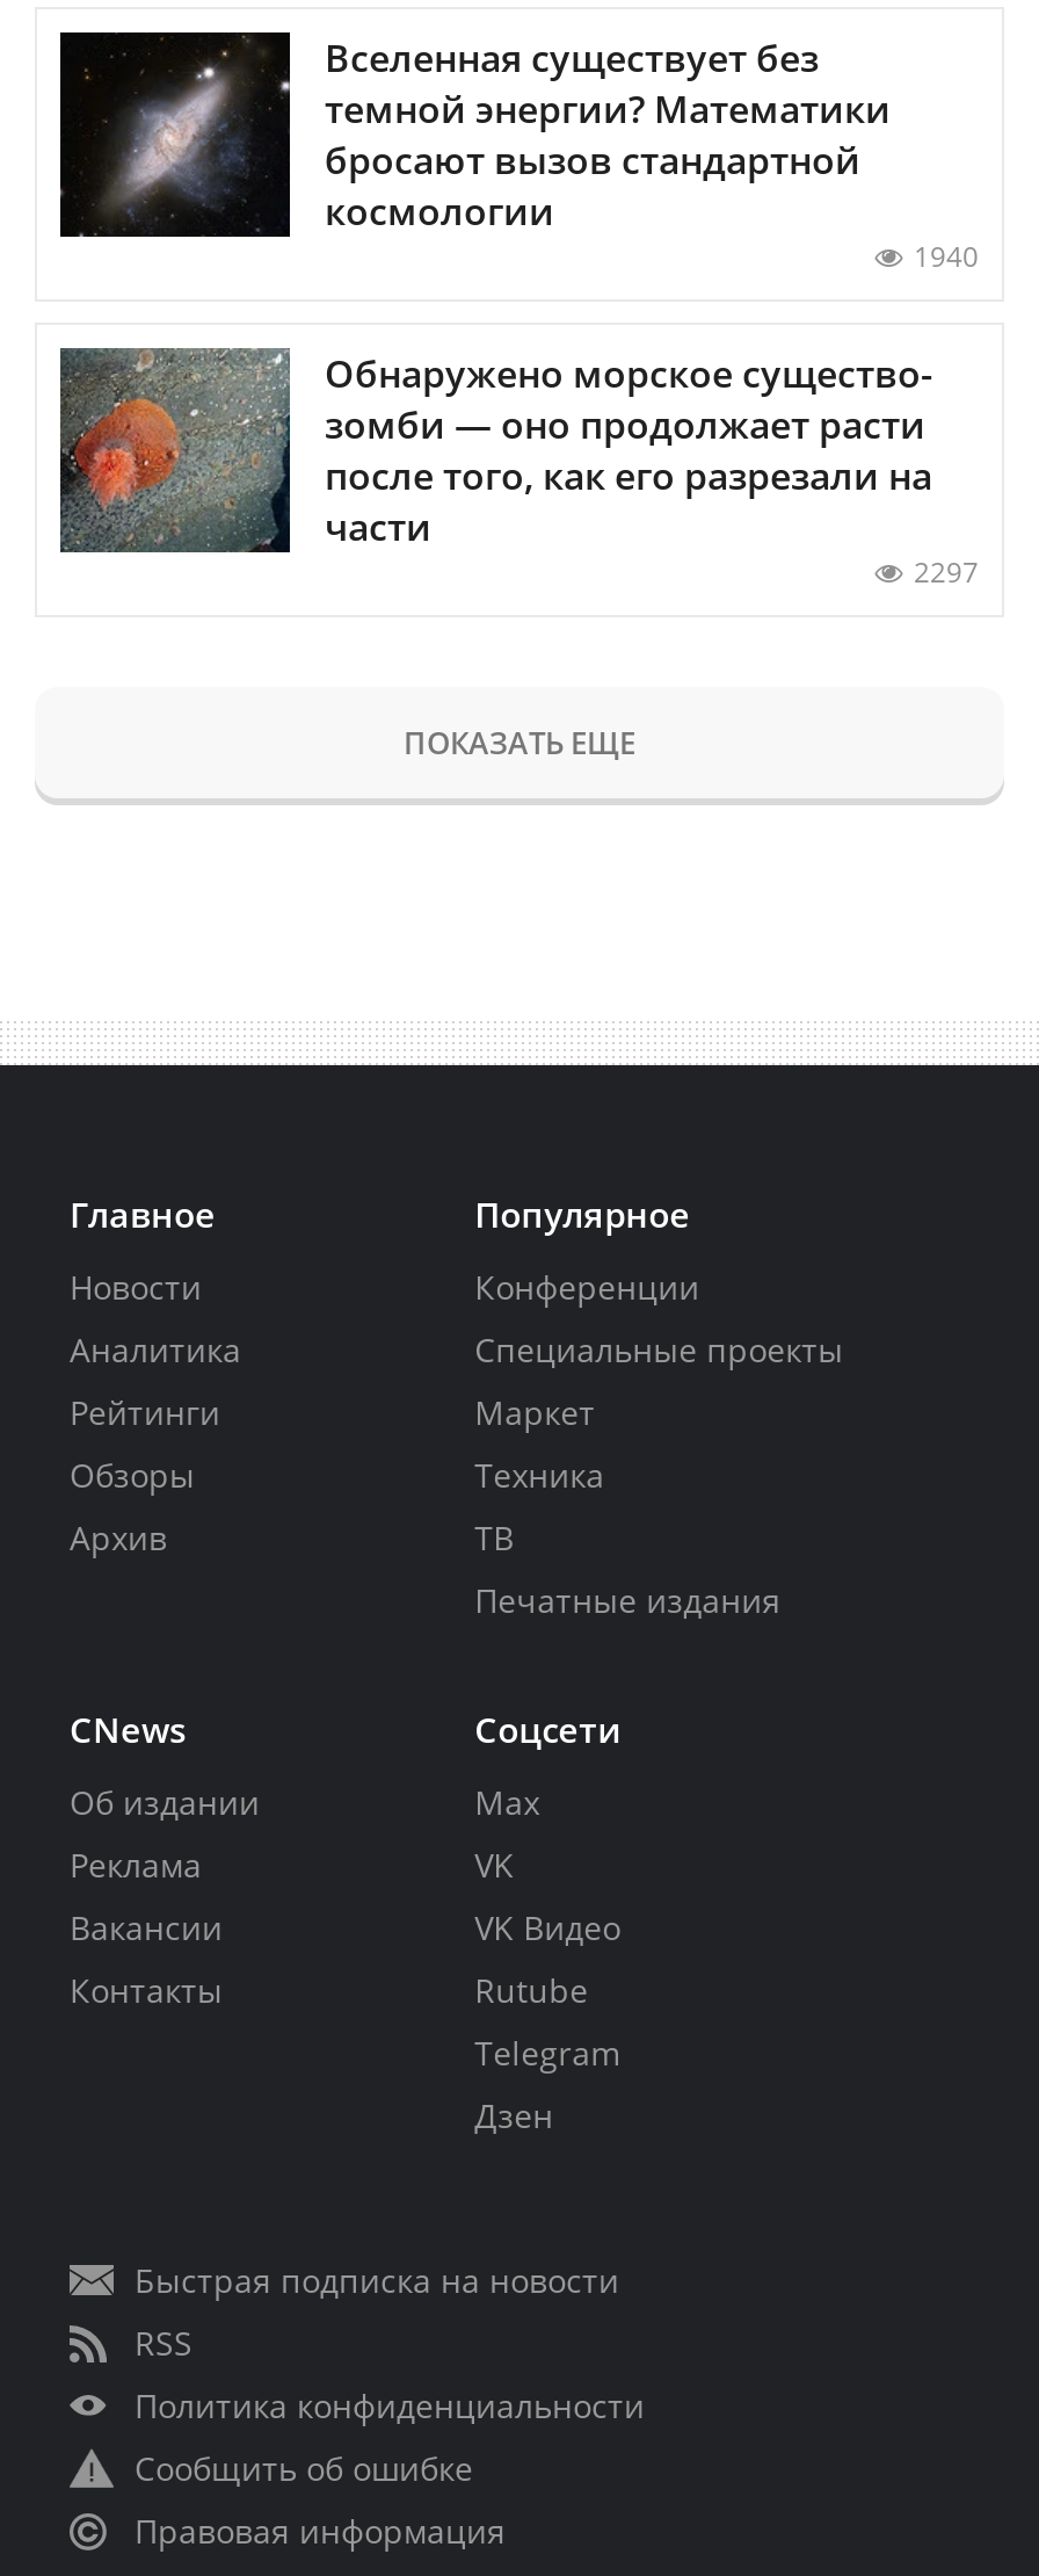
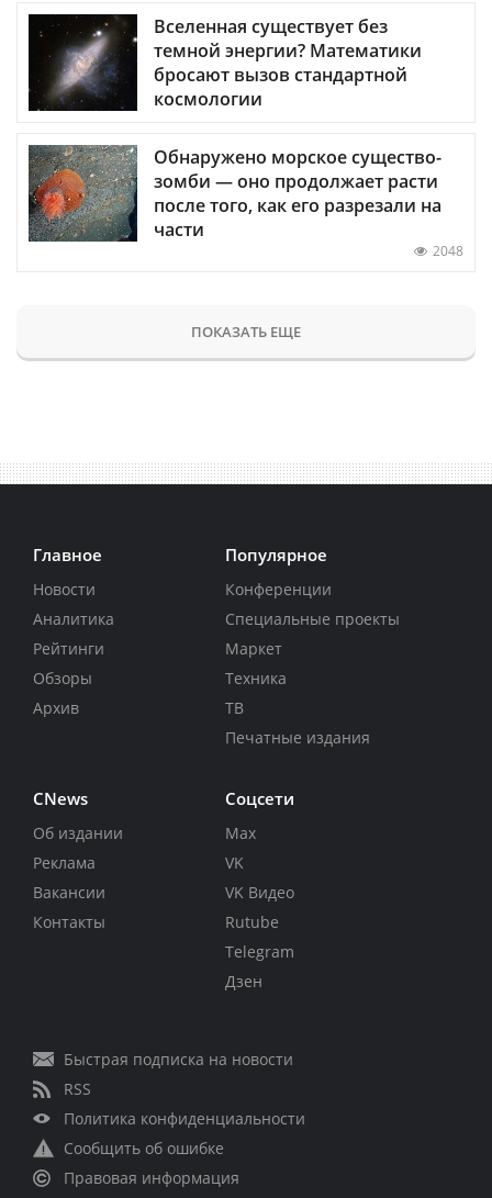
[914,236,979,276] 1940 -> none
[914,552,979,592] 2297 -> [433,242,463,260] 2048

